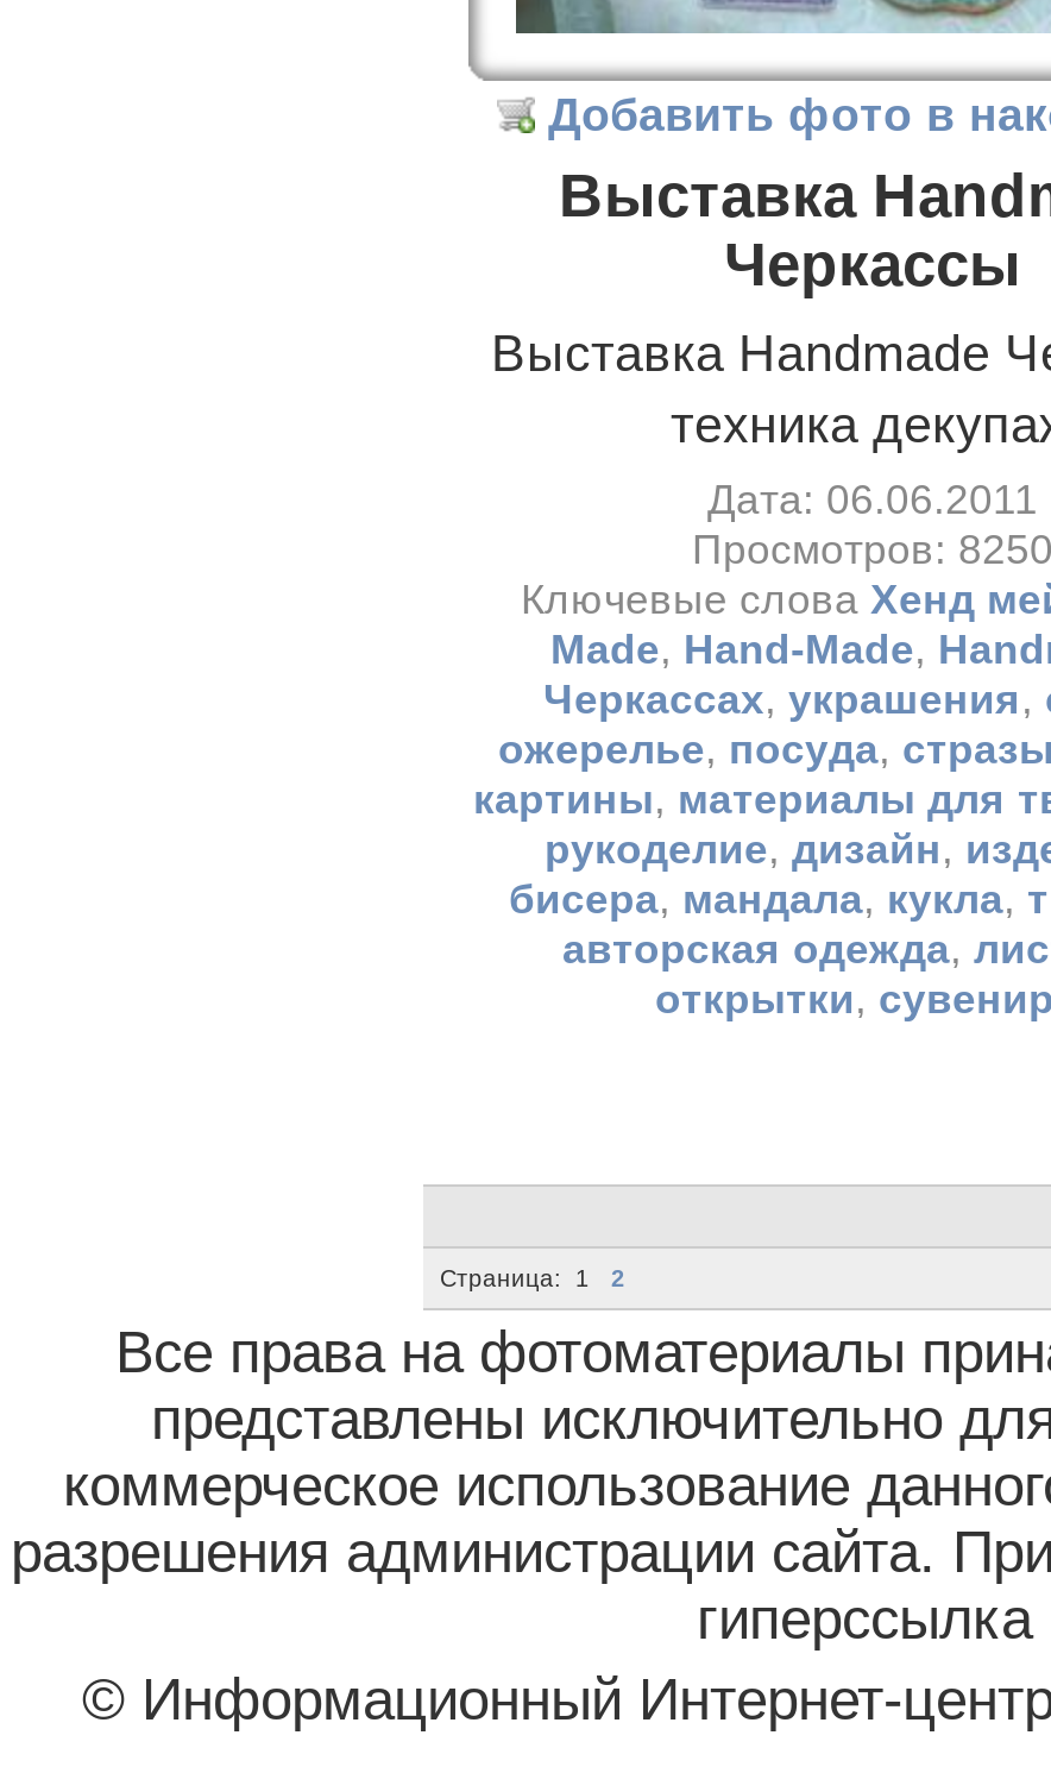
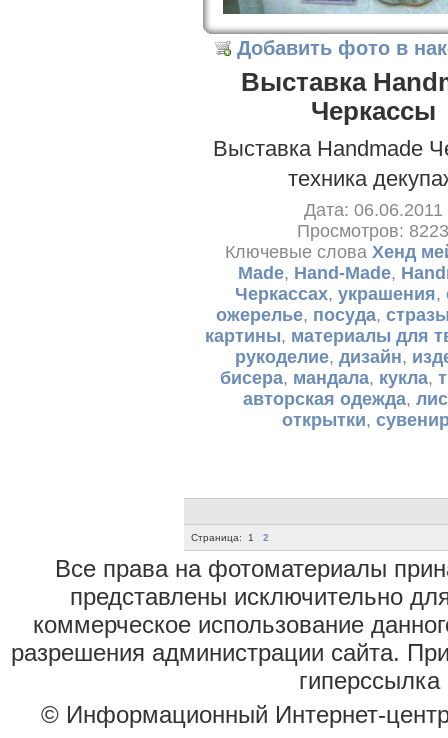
[692,526,1051,574] Просмотров: 8250 -> [297,221,448,241] Просмотров: 8223

